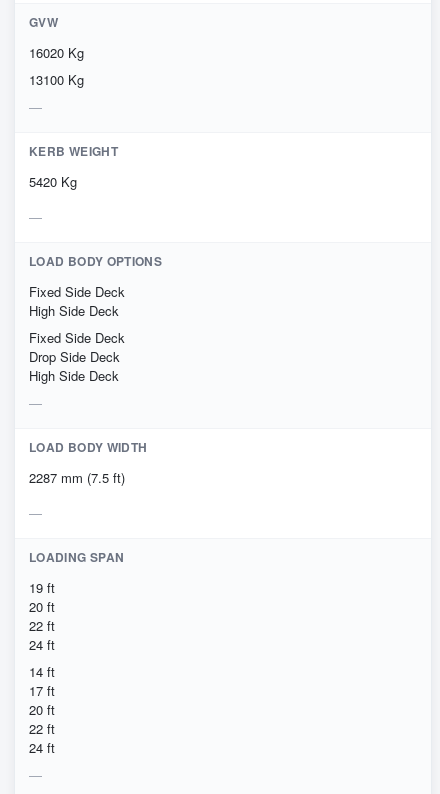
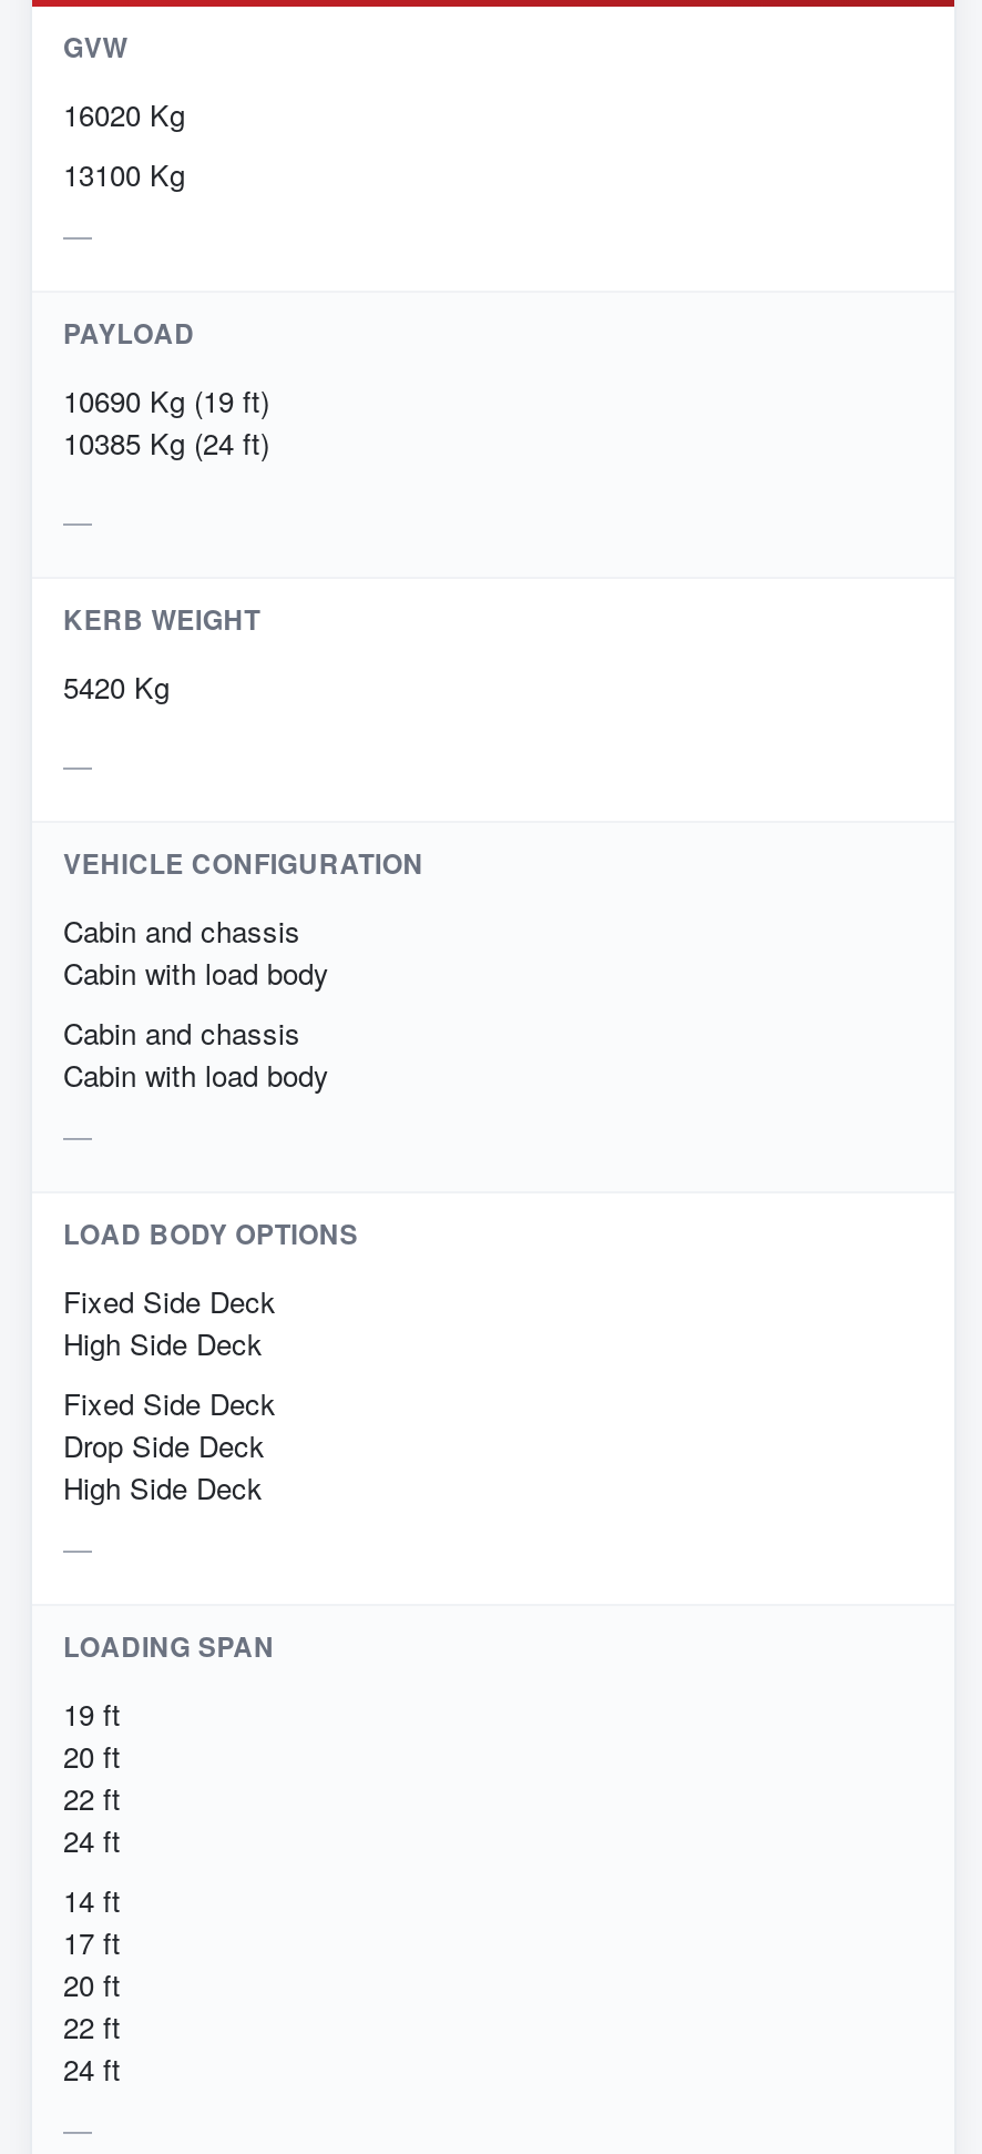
none -> [63,313,269,464] PAYLOAD | 10690 Kg (19 ft) | 10385 Kg (24 ft)
none -> [63,843,424,1096] VEHICLE CONFIGURATION | Cabin and chassis | Cabin with load body | Cabin and chassis | Cabin with load body
moved [29,252,162,385] -> [63,1213,358,1508]: LOAD BODY OPTIONS | Fixed Side Deck | High Side Deck | Fixed Side Deck | Drop Side Deck | High Side Deck
[29,438,147,487] LOAD BODY WIDTH | 2287 mm (7.5 ft) -> none

